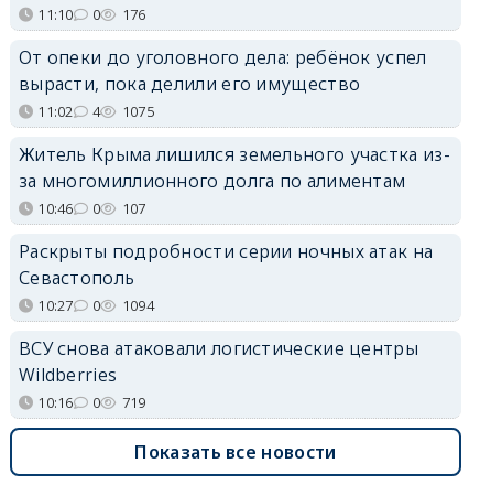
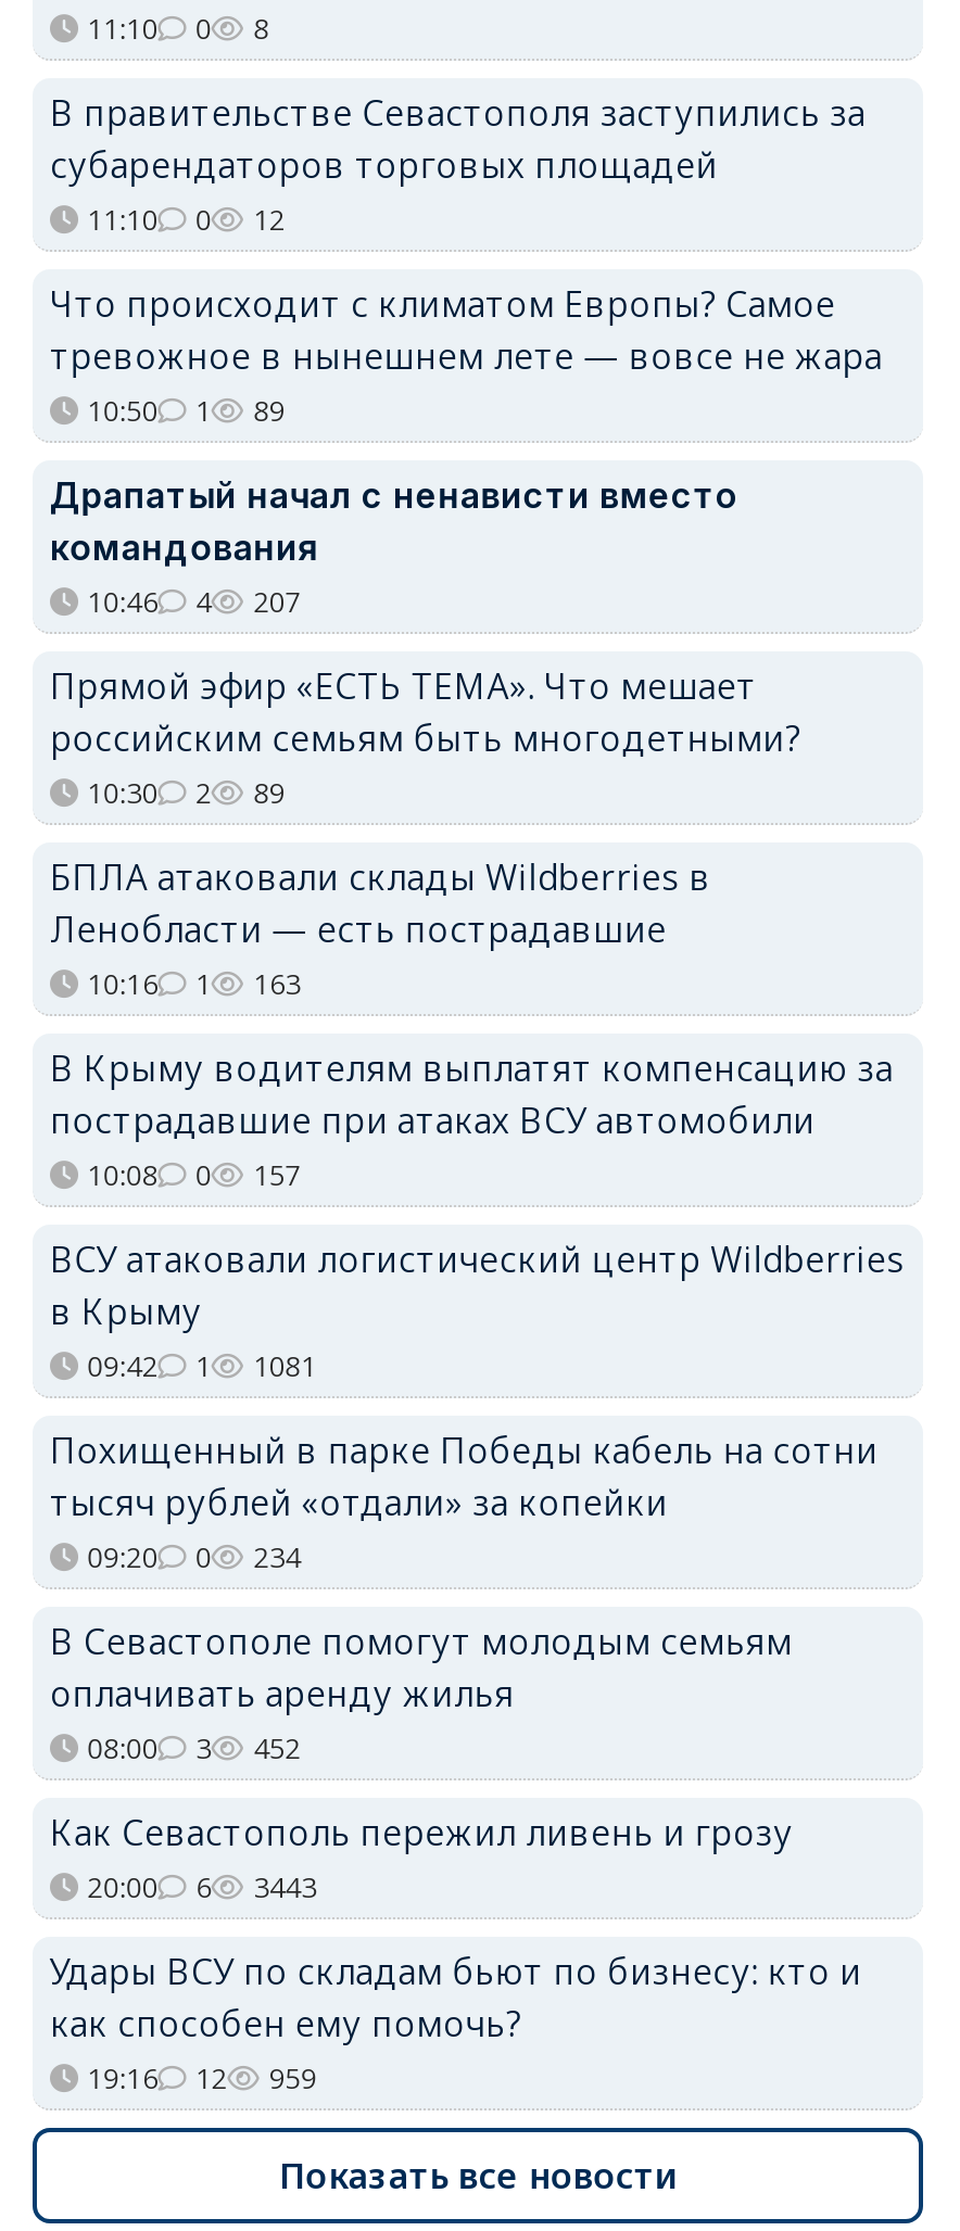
[19,4,427,121] 176 | От опеки до уголовного дела: ребёнок успел | вырасти, пока делили его имущество | 11:02 -> [50,8,882,621] 8 | В правительстве Севастополя заступились за | субарендаторов торговых площадей | 11:10 | 0 | 12 | Что происходит с климатом Европы? Самое | тревожное в нынешнем лете — вовсе не жара | 10:50 | 1 | 89 | Драпатый начал с ненависти вместо | командования | 10:46
[19,101,450,218] 1075 | Житель Крыма лишился земельного участка из- | за многомиллионного долга по алиментам | 10:46 -> [50,582,893,1194] 207 | Прямой эфир «ЕСТЬ ТЕМА». Что мешает | российским семьям быть многодетными? | 10:30 | 2 | 89 | БПЛА атаковали склады Wildberries в | Ленобласти — есть пострадавшие | 10:16 | 1 | 163 | В Крыму водителям выплатят компенсацию за | пострадавшие при атаках ВСУ автомобили | 10:08
[19,198,433,315] 107 | Раскрыты подробности серии ночных атак на | Севастополь | 10:27 -> [50,1155,905,1576] 157 | ВСУ атаковали логистический центр Wildberries | в Крыму | 09:42 | 1 | 1081 | Похищенный в парке Победы кабель на сотни | тысяч рублей «отдали» за копейки | 09:20
[19,295,418,412] 1094 | ВСУ снова атаковали логистические центры | Wildberries | 10:16 | 0 | 719 -> [50,1537,862,2097] 234 | В Севастополе помогут молодым семьям | оплачивать аренду жилья | 08:00 | 3 | 452 | Как Севастополь пережил ливень и грозу | 20:00 | 6 | 3443 | Удары ВСУ по складам бьют по бизнесу: кто и | как способен ему помочь? | 19:16 | 12 | 959

